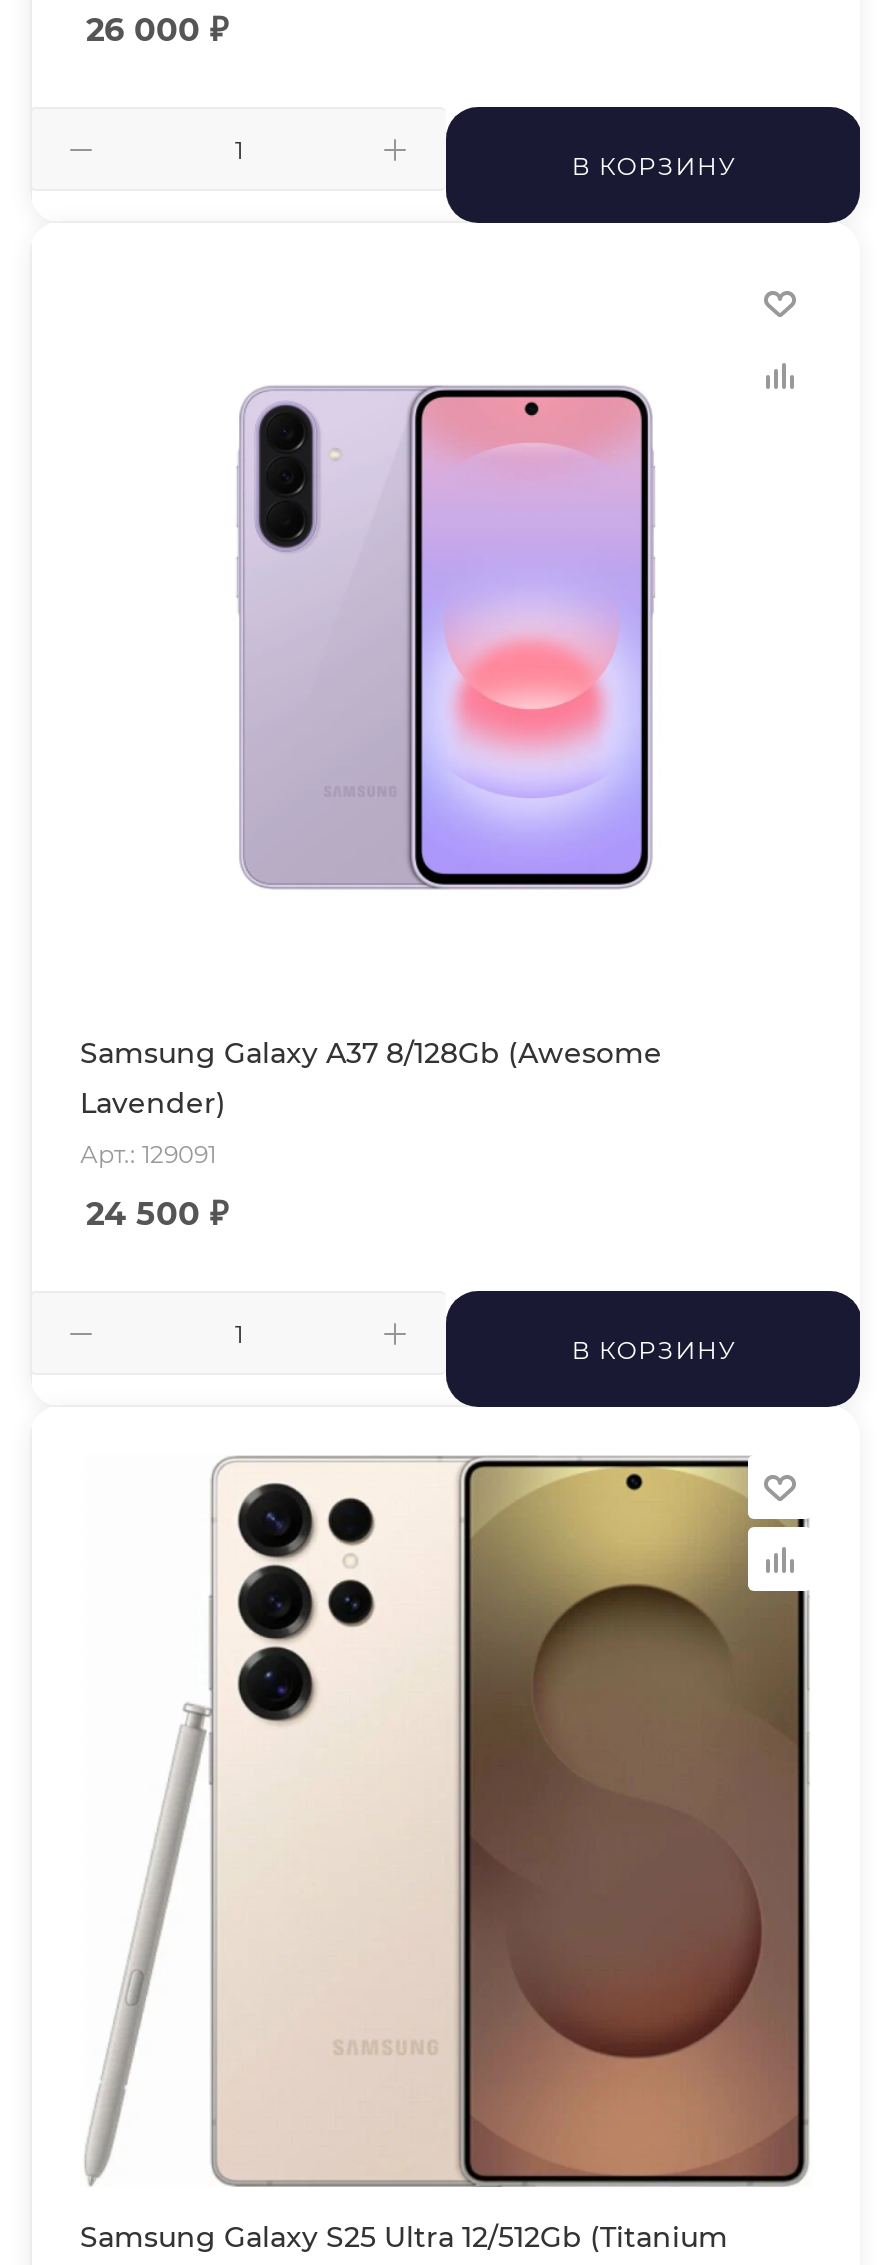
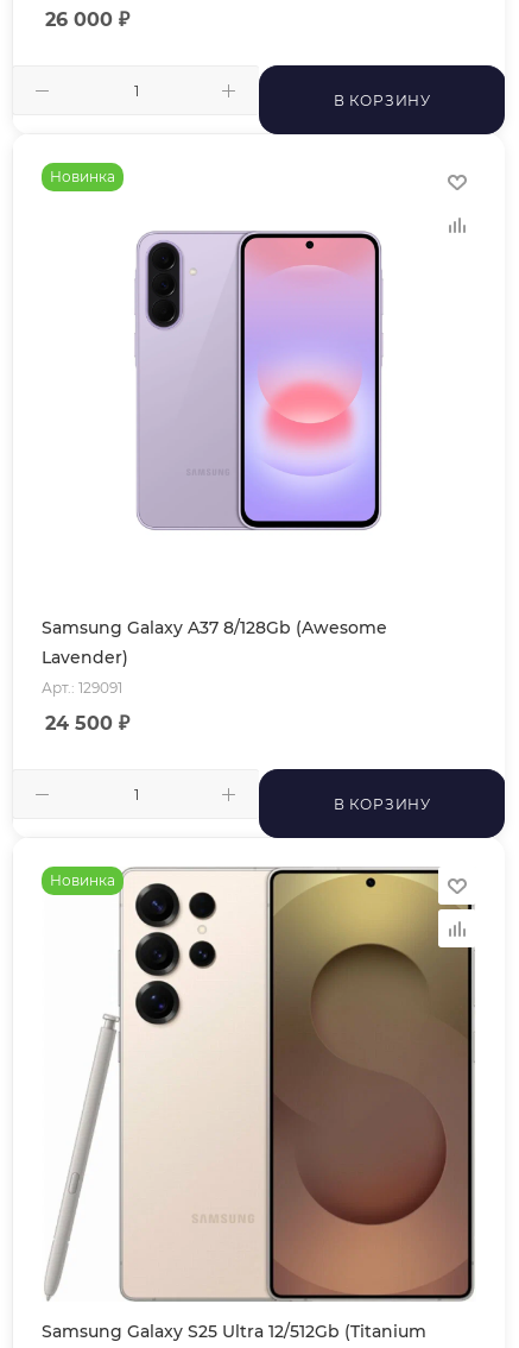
none -> [50,168,115,185] Новинка
none -> [50,871,115,889] Новинка

